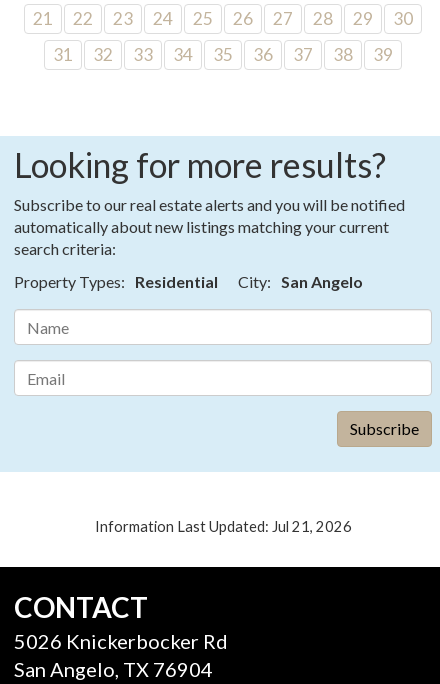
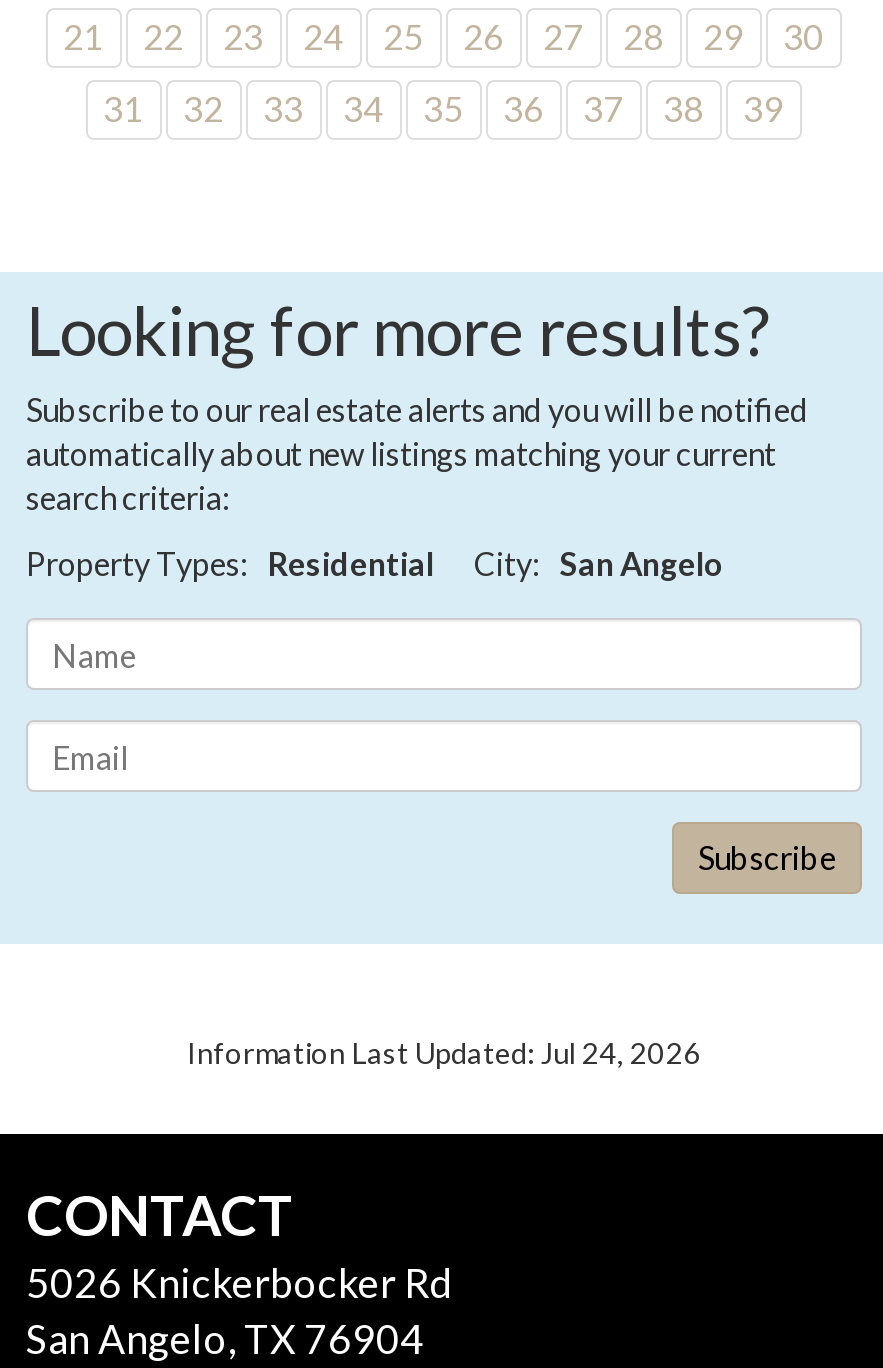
[94,518,351,535] Information Last Updated: Jul 21, 2026 -> [187,1036,701,1070] Information Last Updated: Jul 24, 2026

